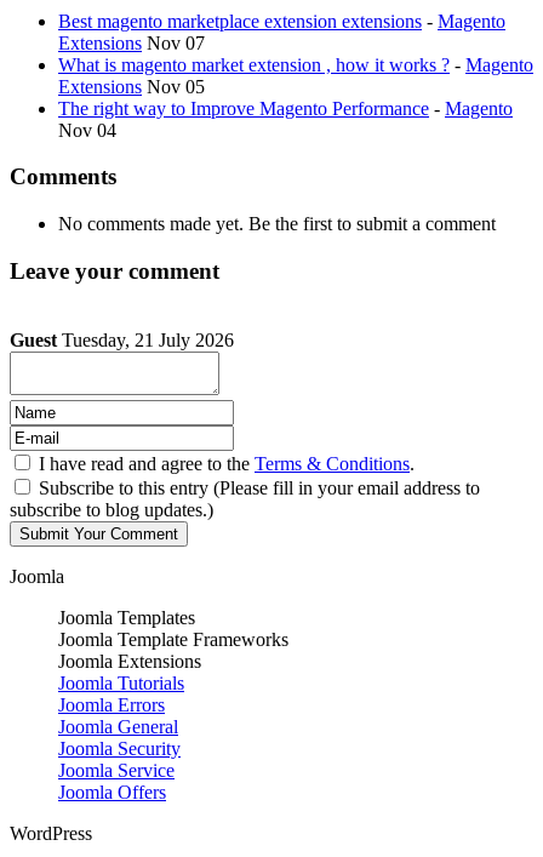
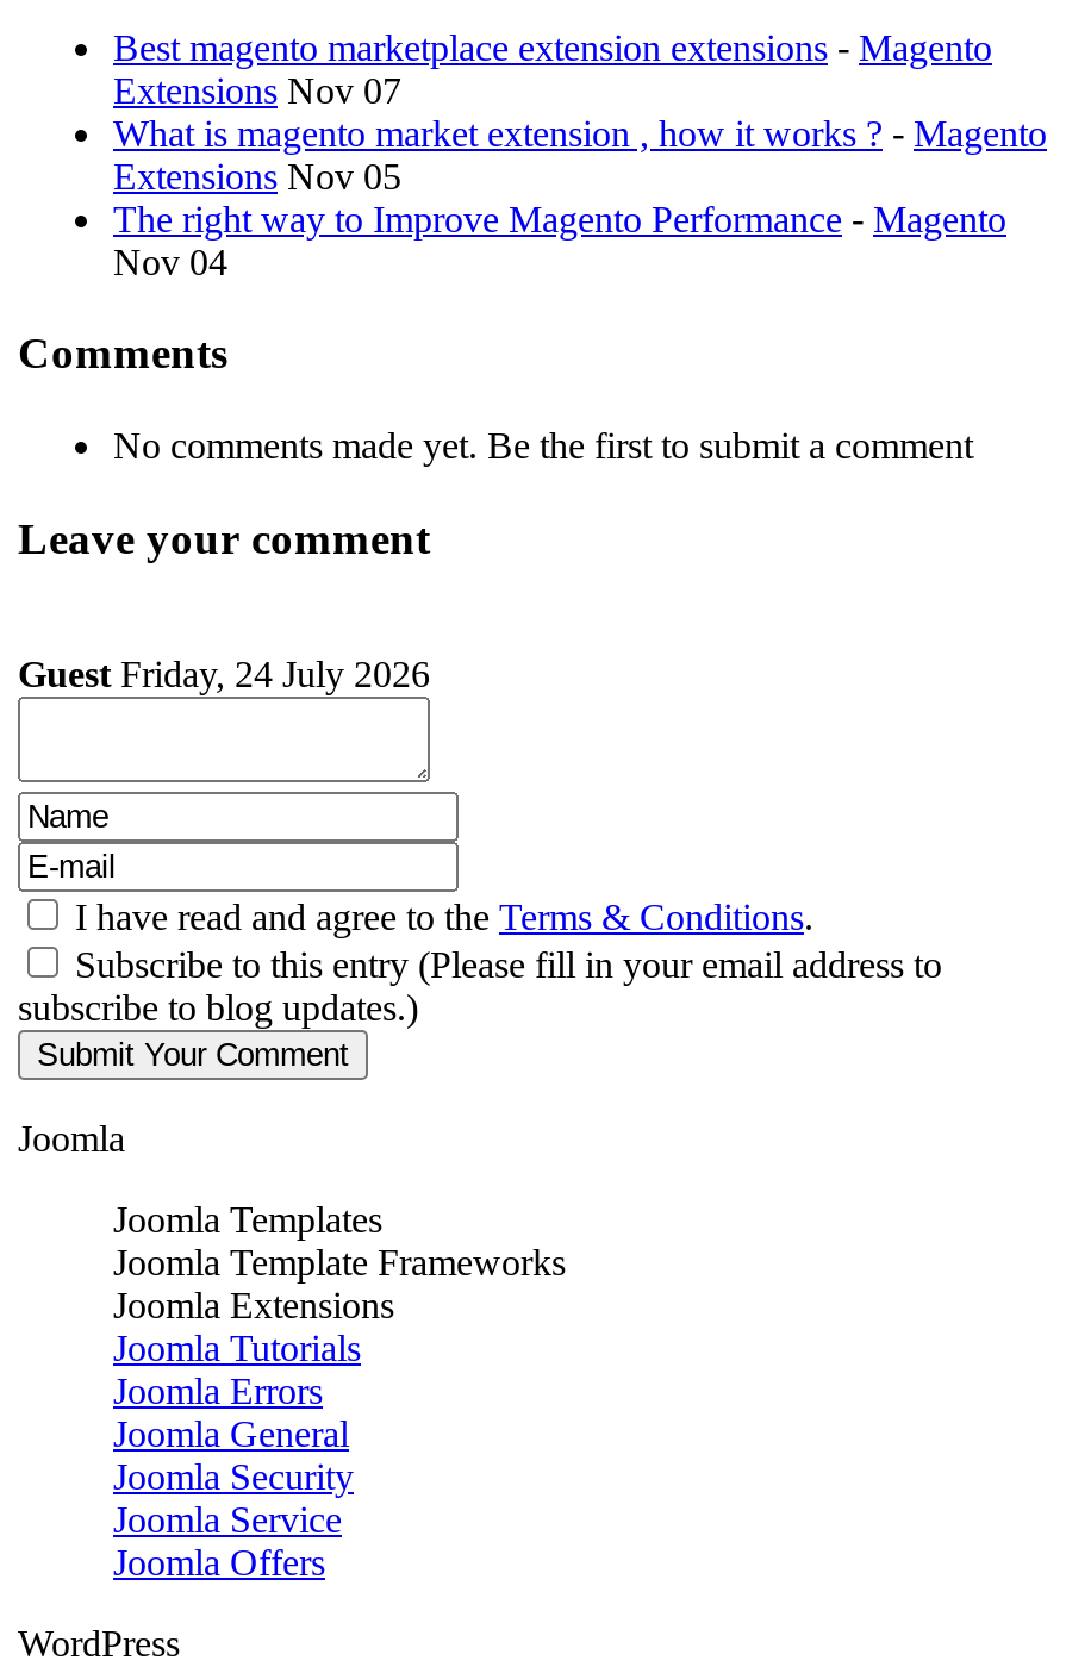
[10,329,234,350] Guest Tuesday, 21 July 2026 -> [18,653,430,693] Guest Friday, 24 July 2026

